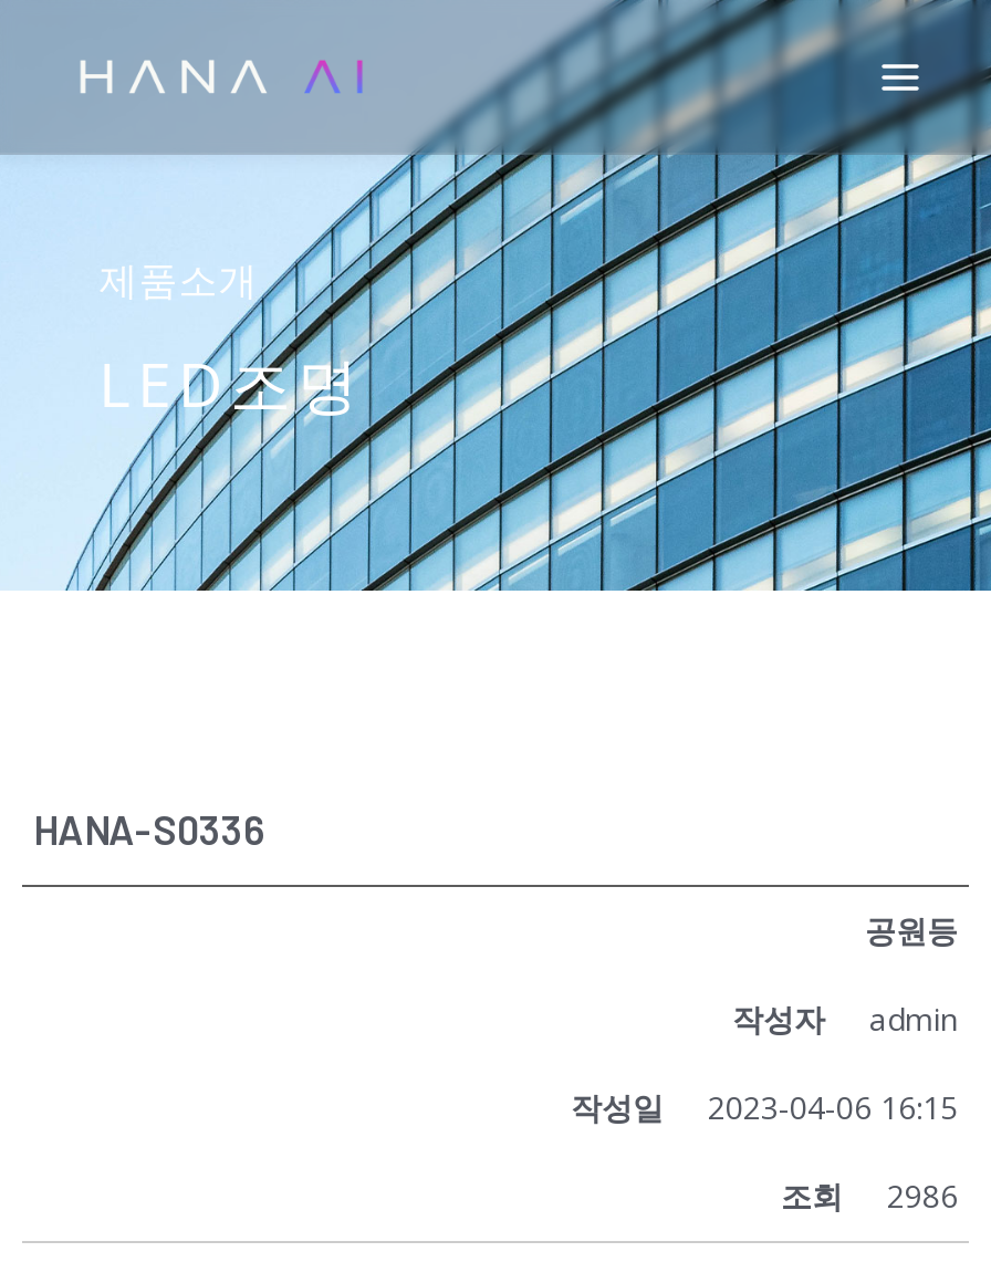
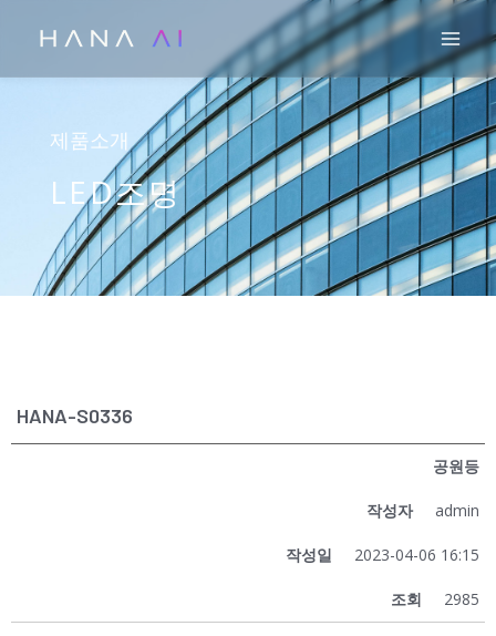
[781,1175,958,1218] 조회 2986 -> [391,589,479,610] 조회 2985

